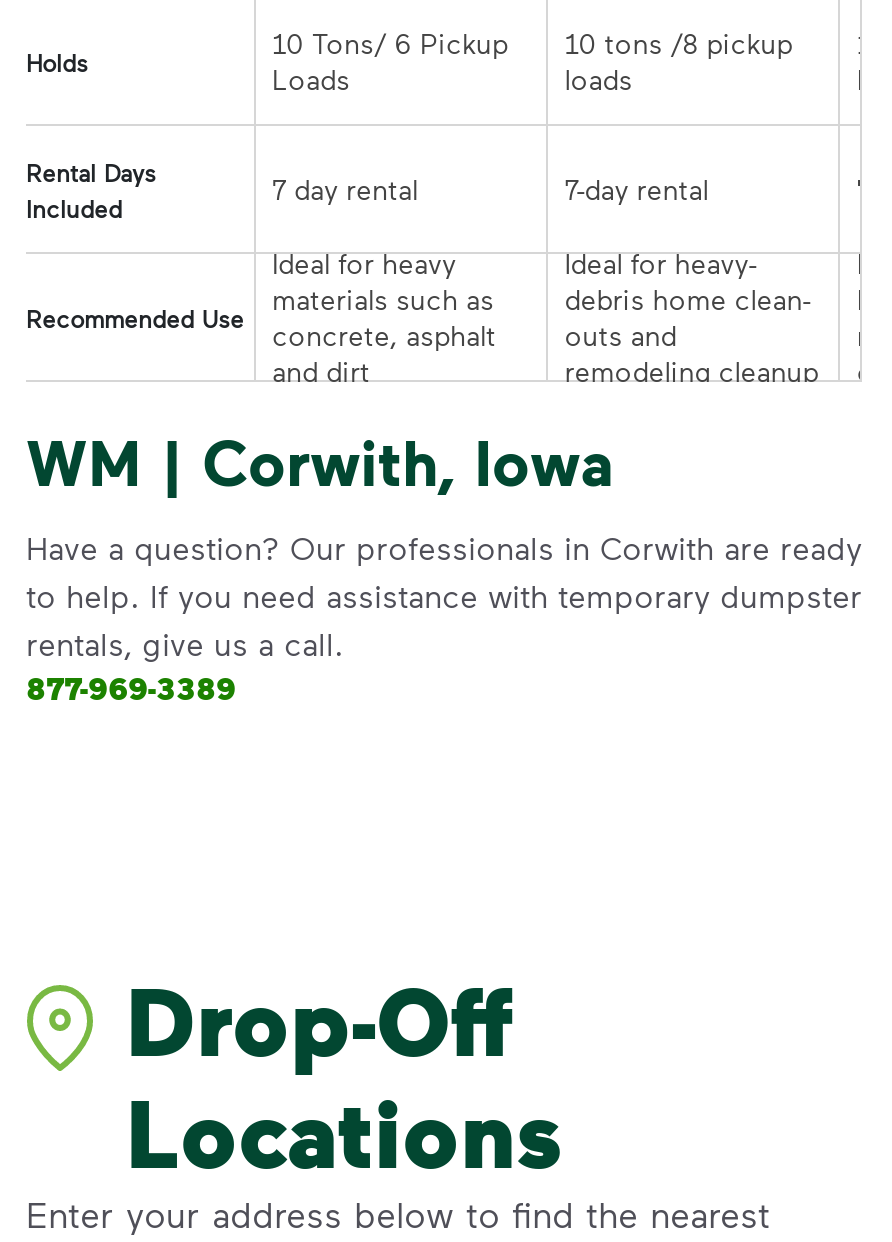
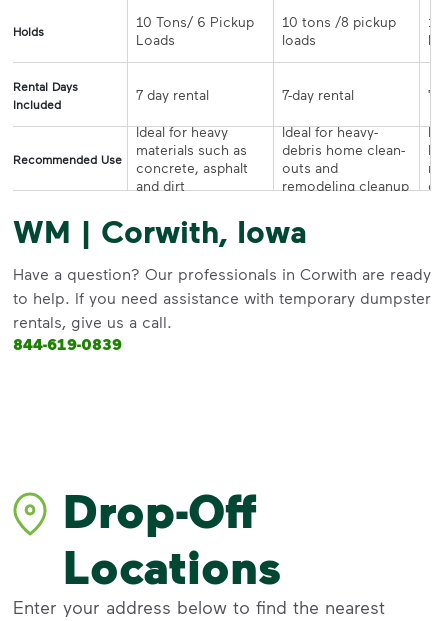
[26,668,236,708] 877-969-3389 -> [13,334,122,354] 844-619-0839

